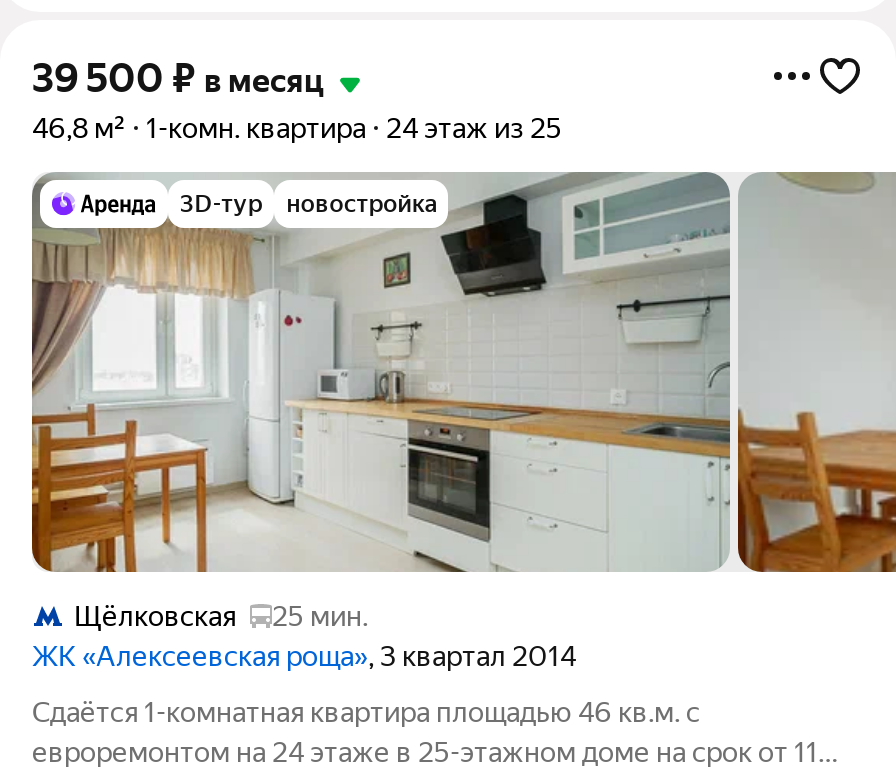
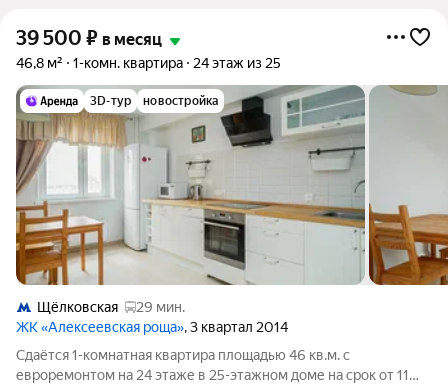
[74,600,368,632] Щёлковская 25 мин. -> [37,299,185,315] Щёлковская 29 мин.

